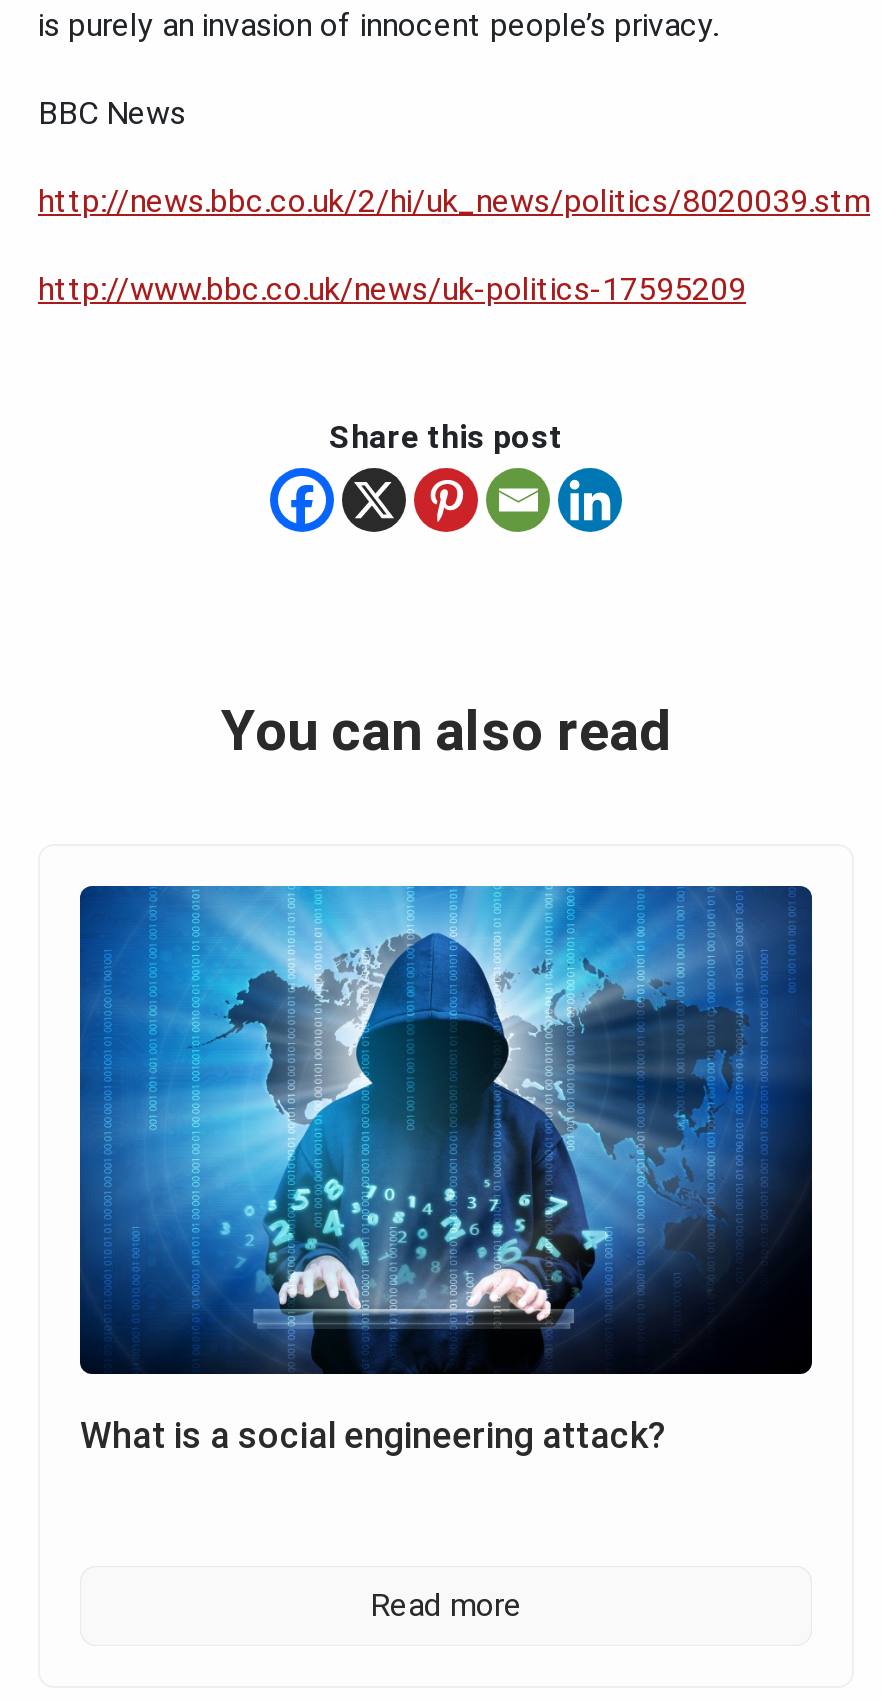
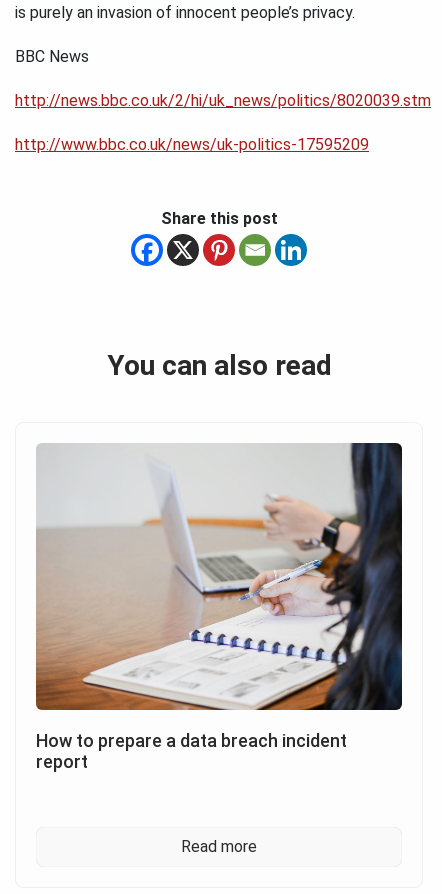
[78,884,812,1456] [image] | What is a social engineering attack? -> [35,443,402,772] [image] | How to prepare a data breach incident | report

